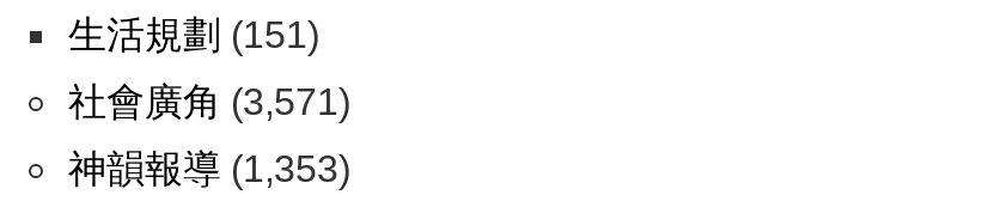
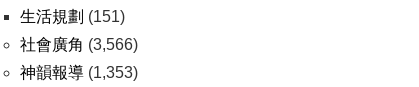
[68,81,350,122] 社會廣角(3,571) -> [20,36,138,53] 社會廣角(3,566)

